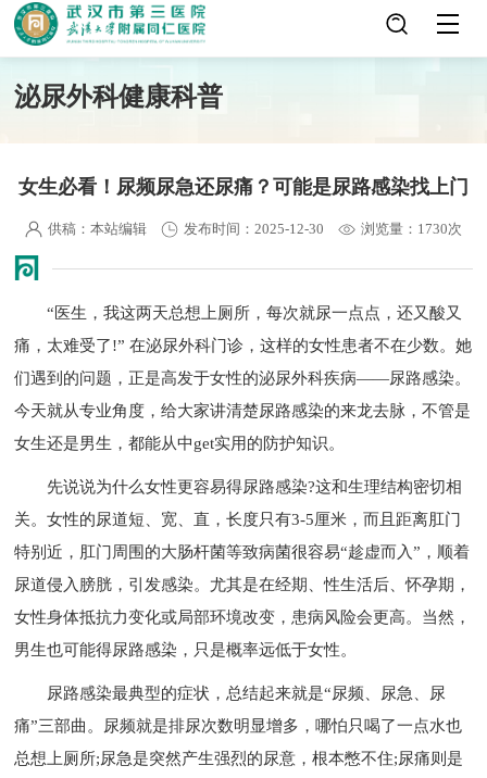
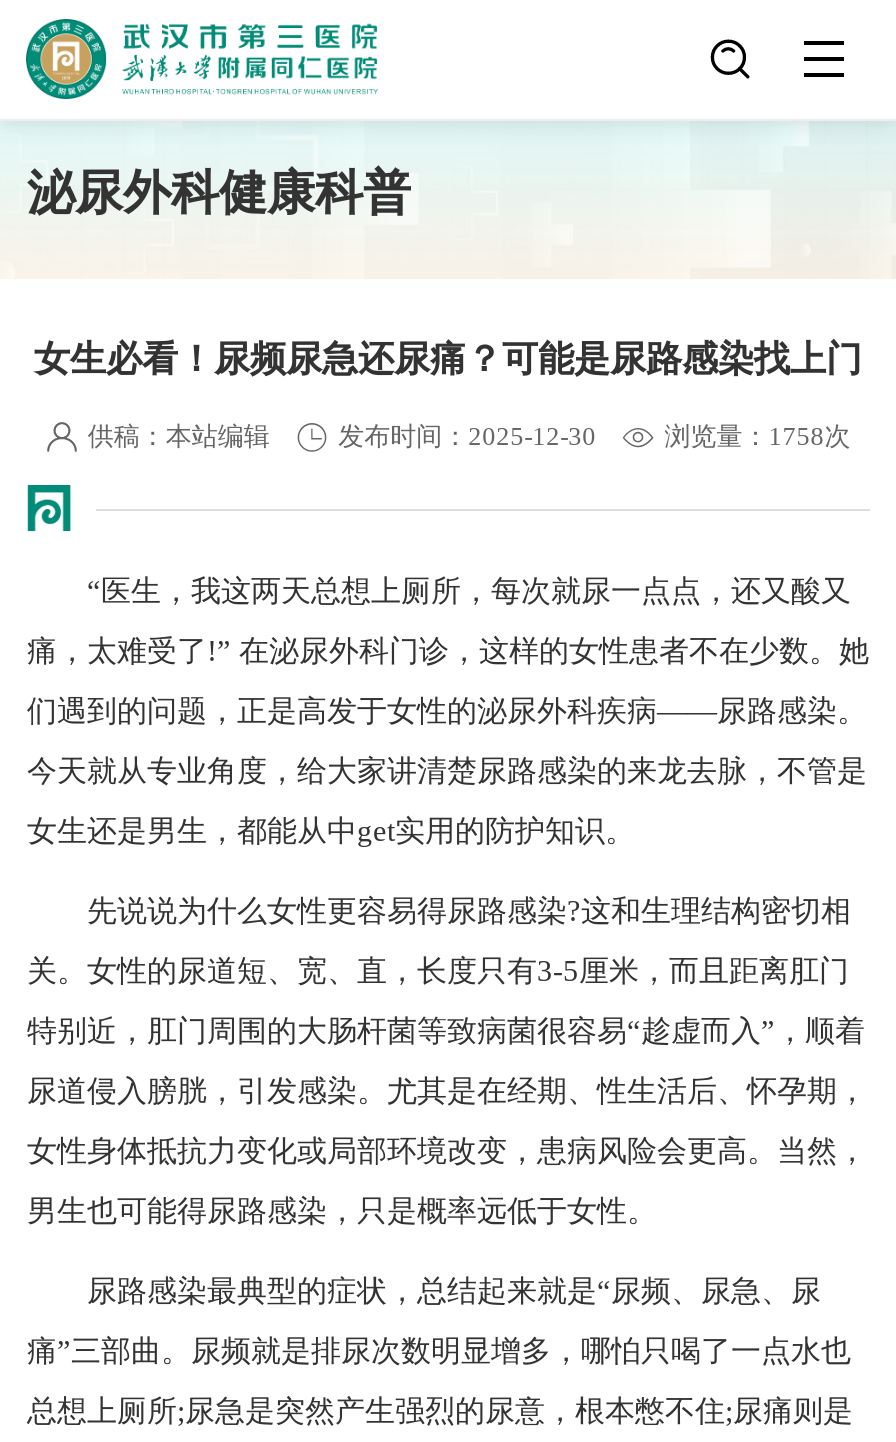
[361,221,462,237] 浏览量：1730次 -> [665,421,851,451] 浏览量：1758次

